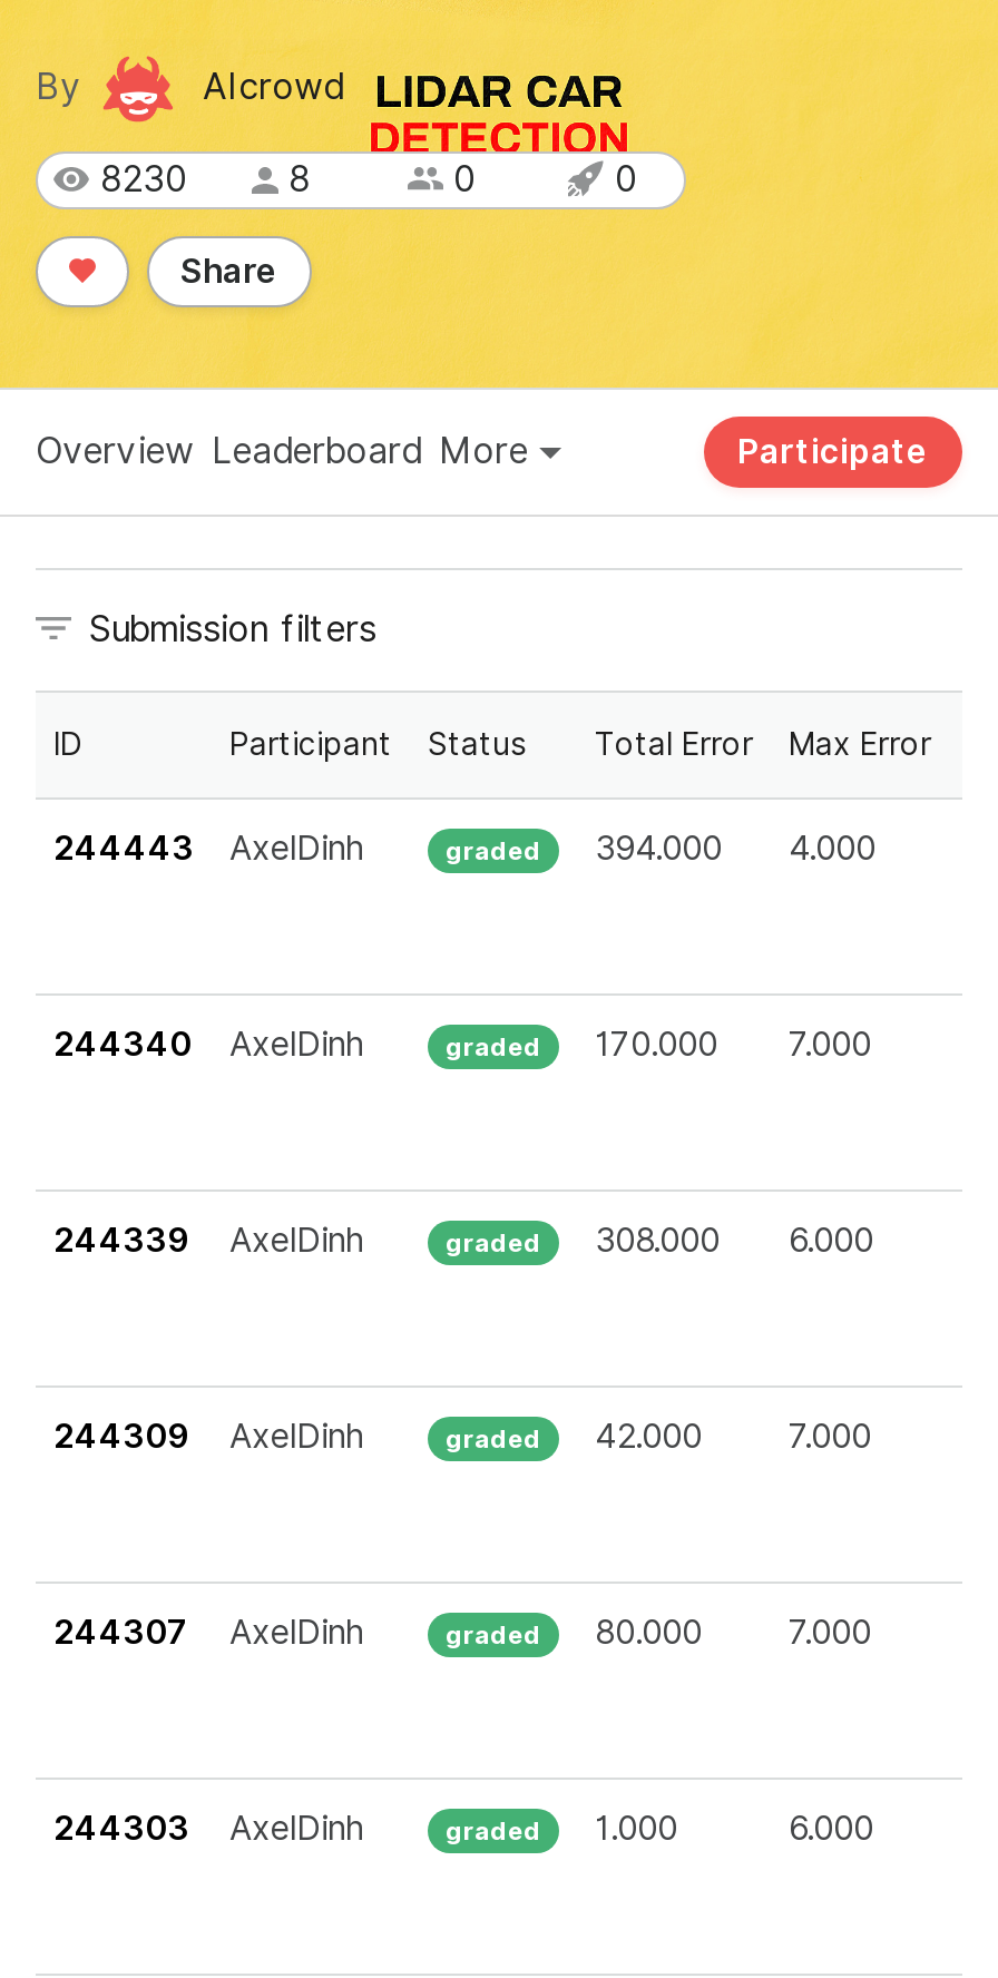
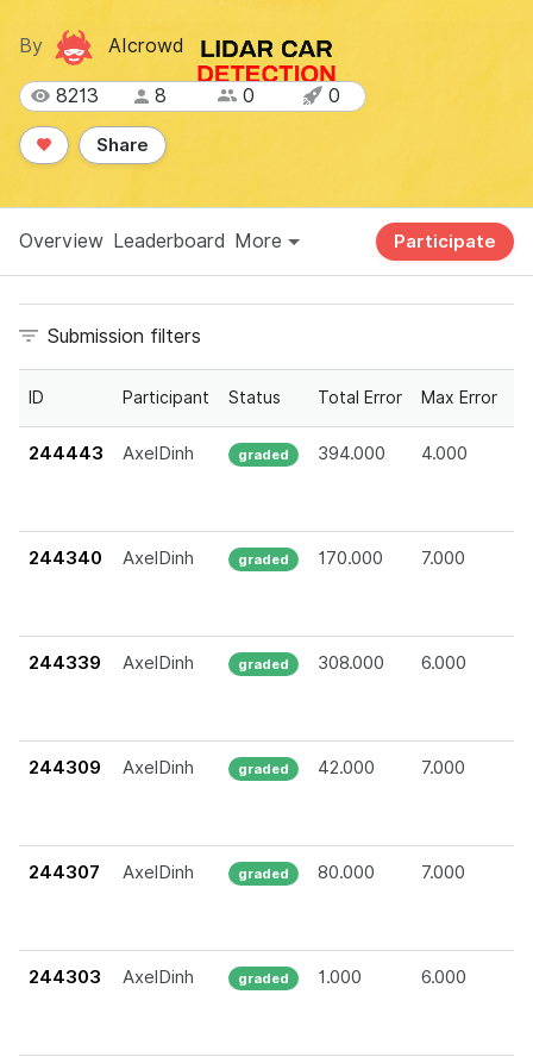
[89,158,187,200] 8230 -> [49,85,98,107] 8213

